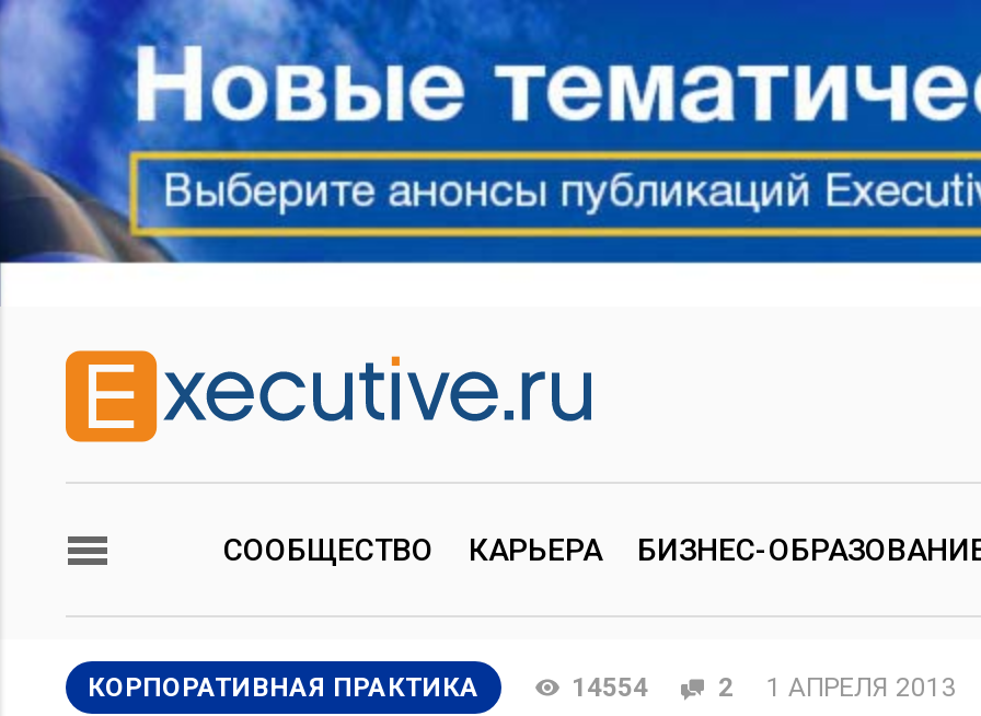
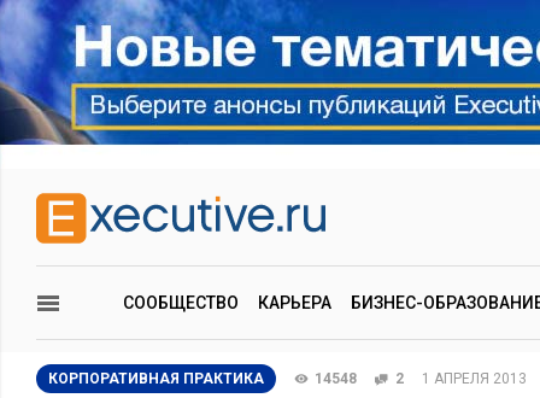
[572,672,648,703] 14554 -> [315,370,357,387] 14548

